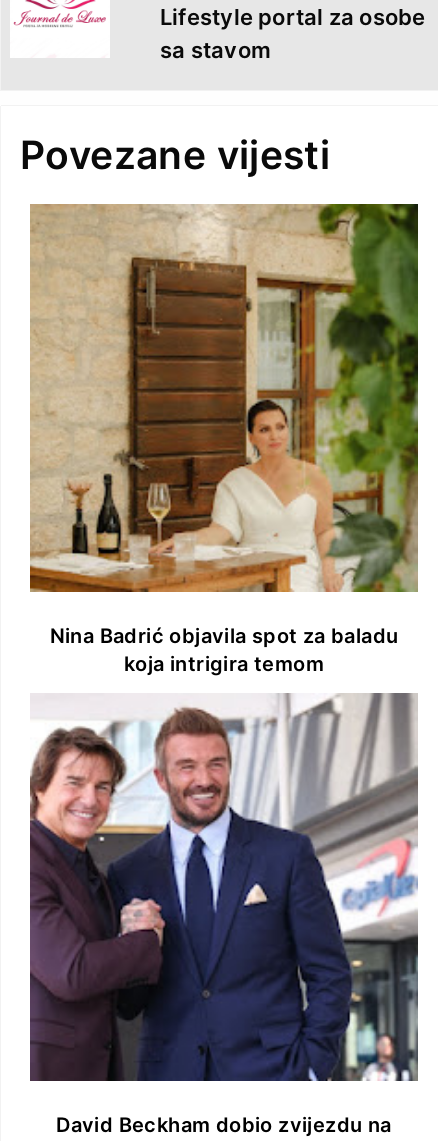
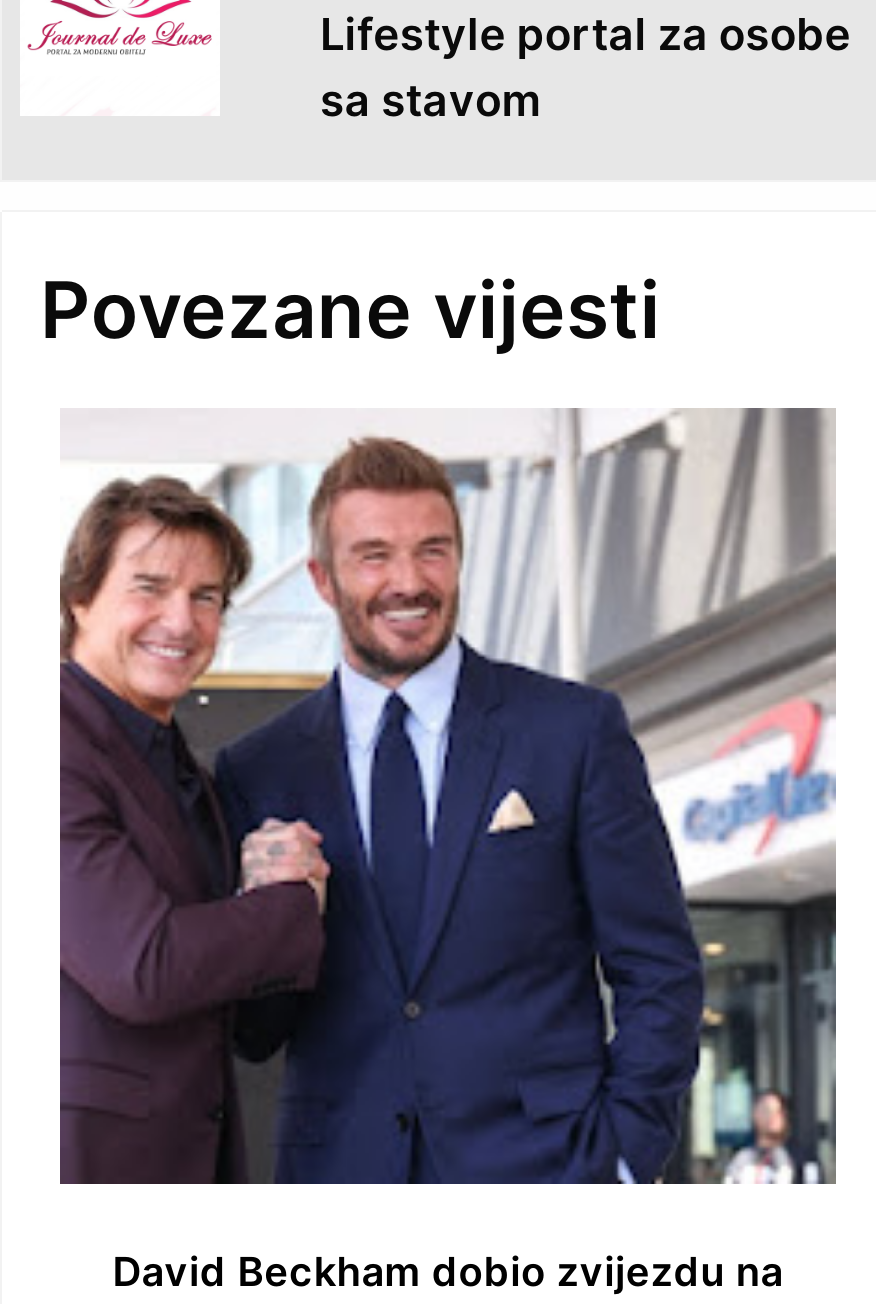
[29,203,419,676] [image] | Nina Badrić objavila spot za baladu | koja intrigira temom -> none

